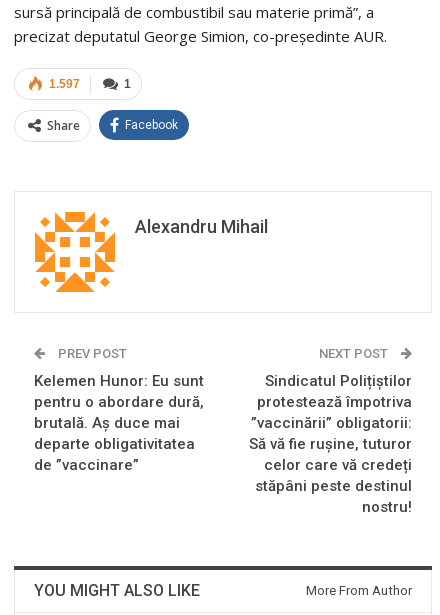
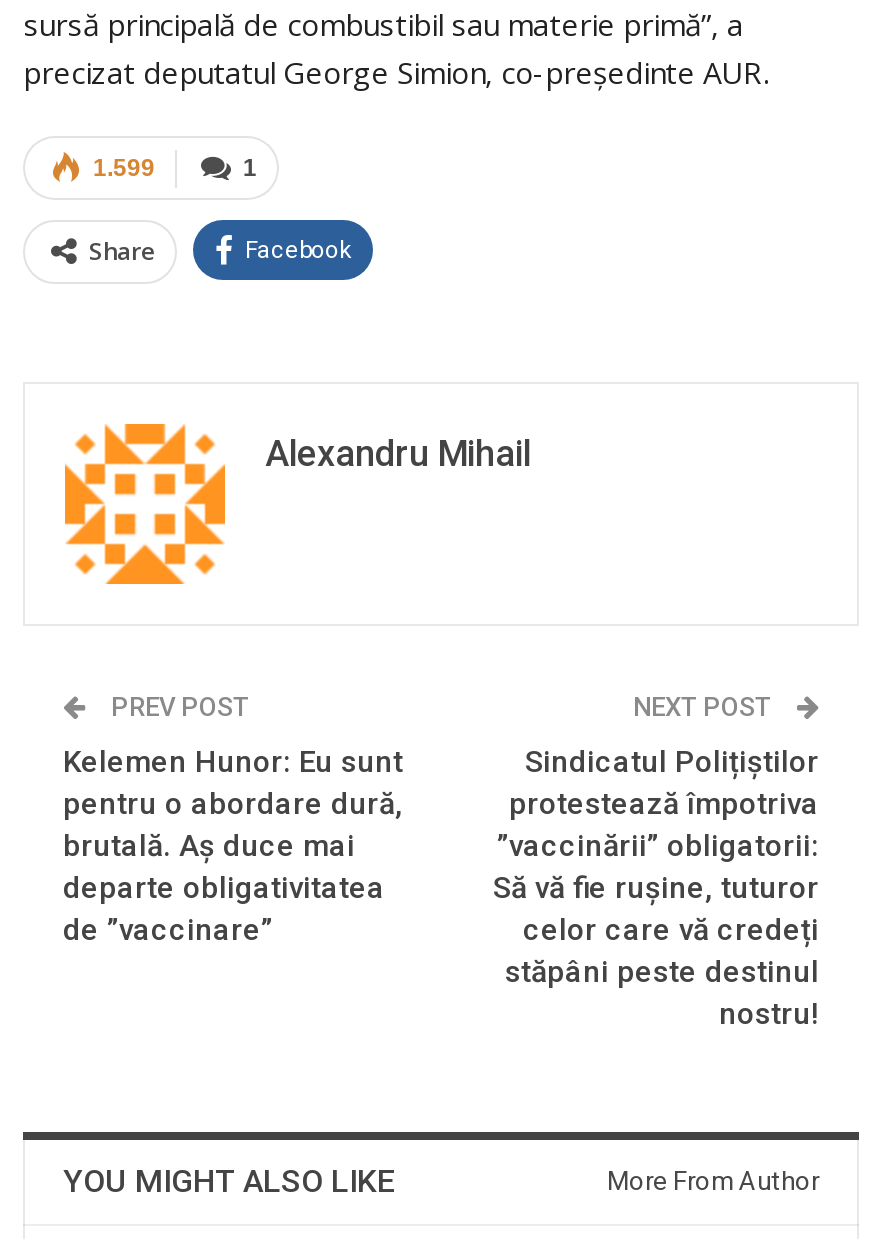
[49,77,80,91] 1.597 -> [93,155,155,183] 1.599

